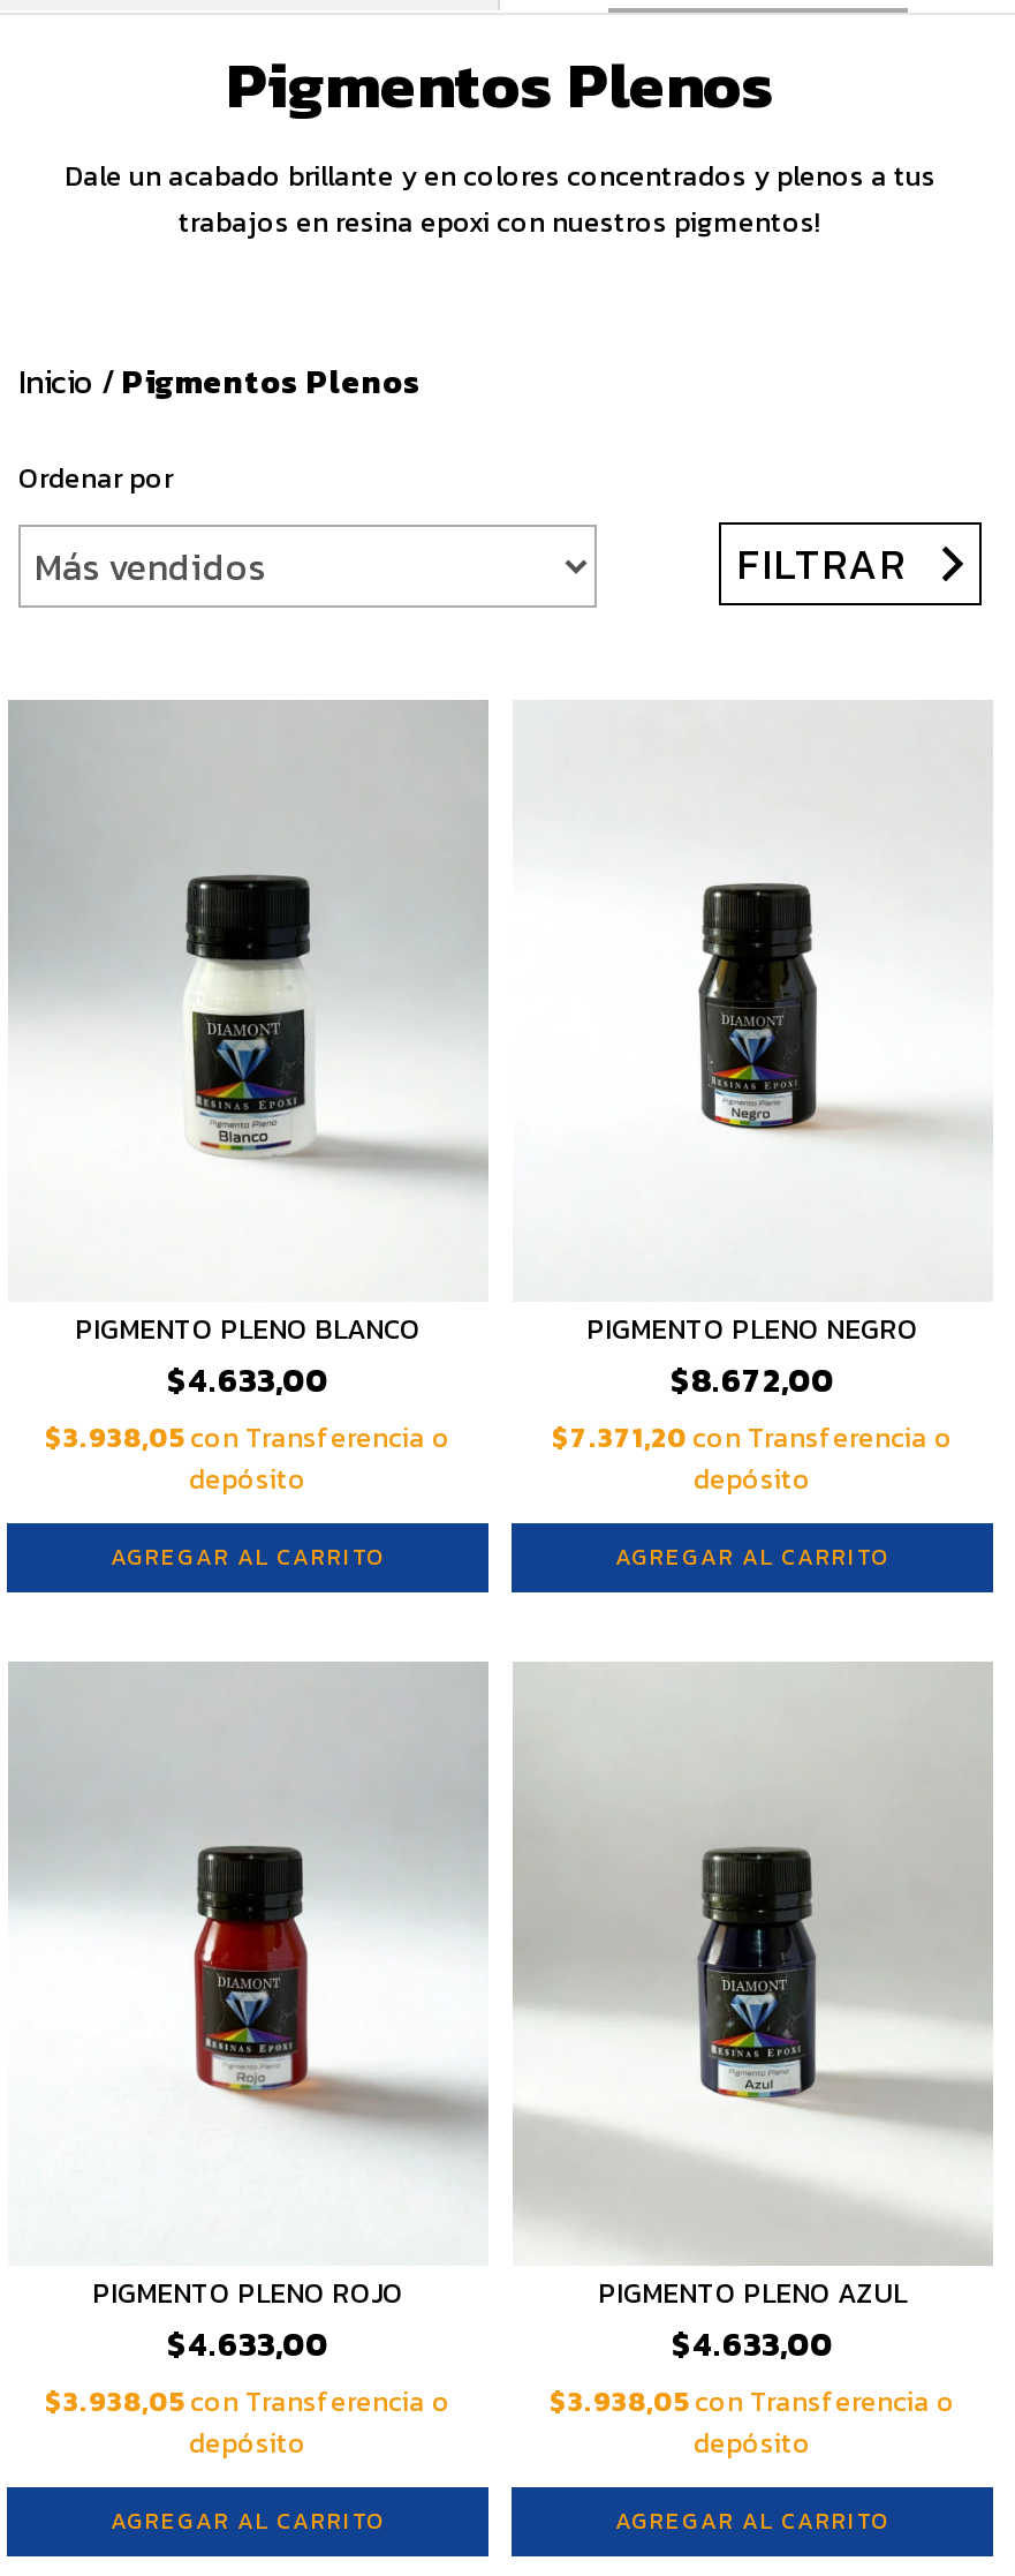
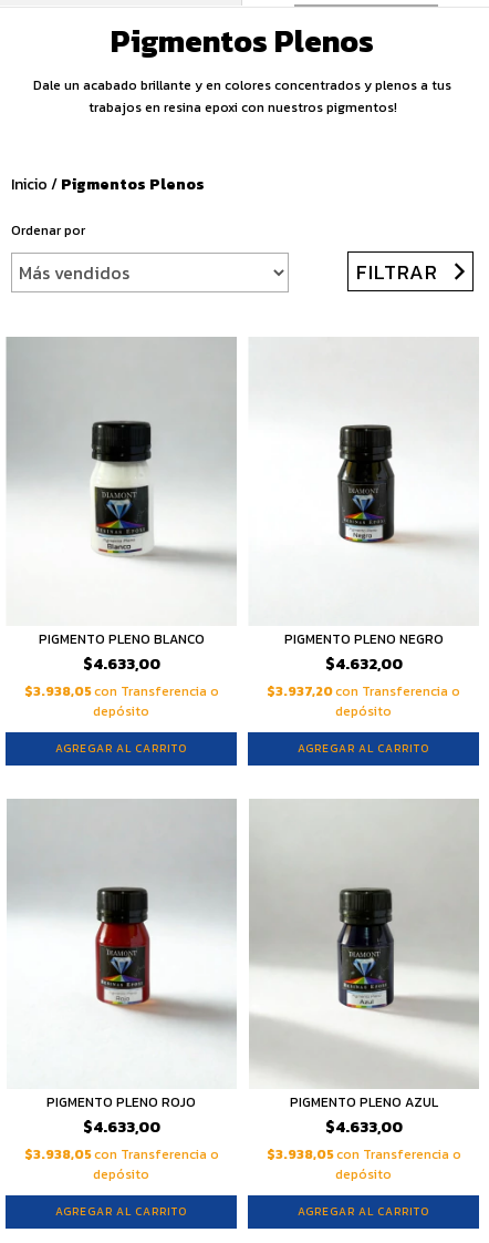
[671,1358,834,1406] $8.672,00 -> [325,653,402,676] $4.632,00
[552,1418,953,1459] $7.371,20 con Transferencia o -> [267,682,460,701] $3.937,20 con Transferencia o

